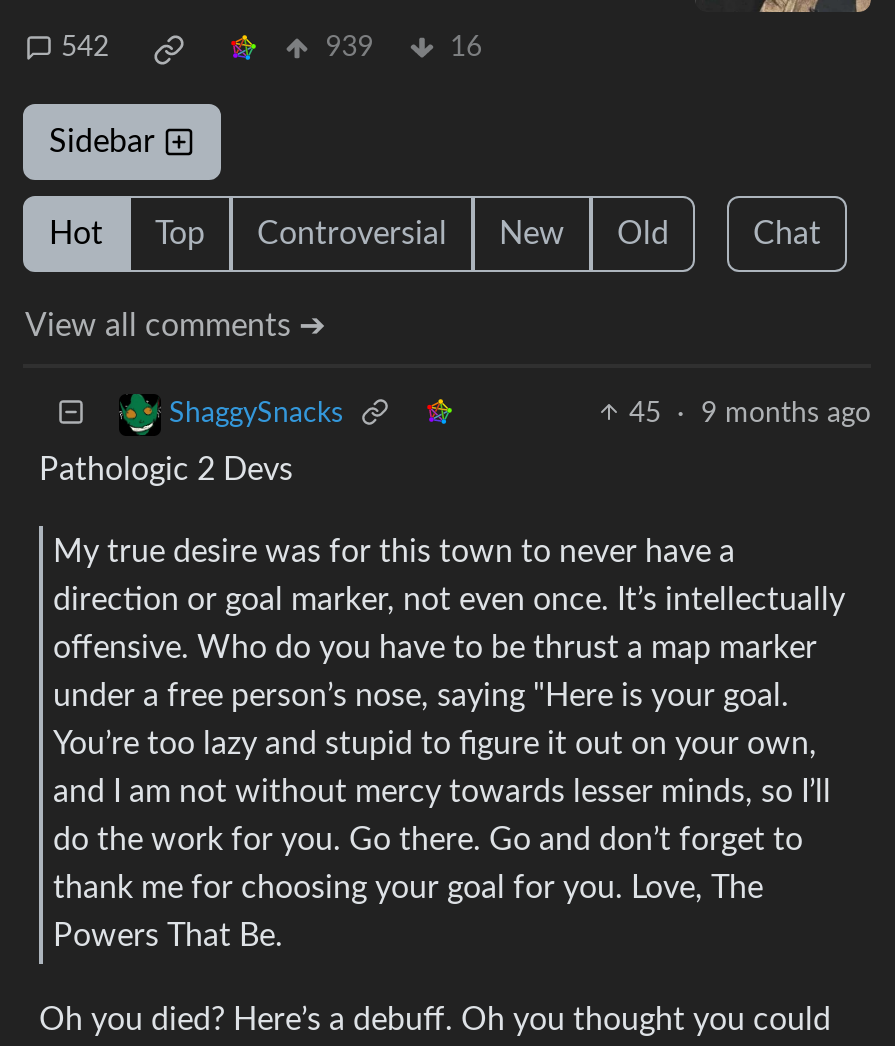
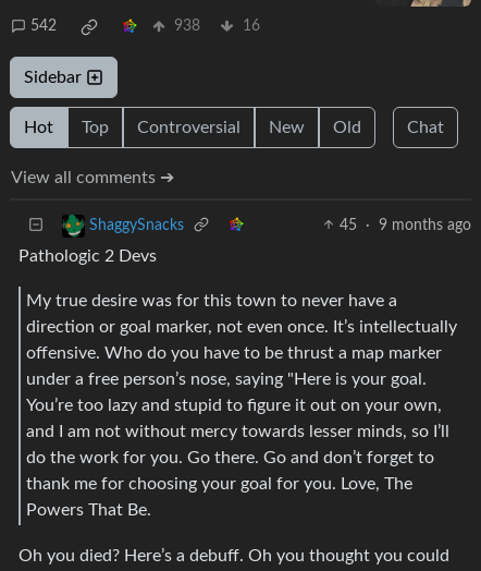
[325,34,373,62] 939 -> [174,19,200,34] 938

